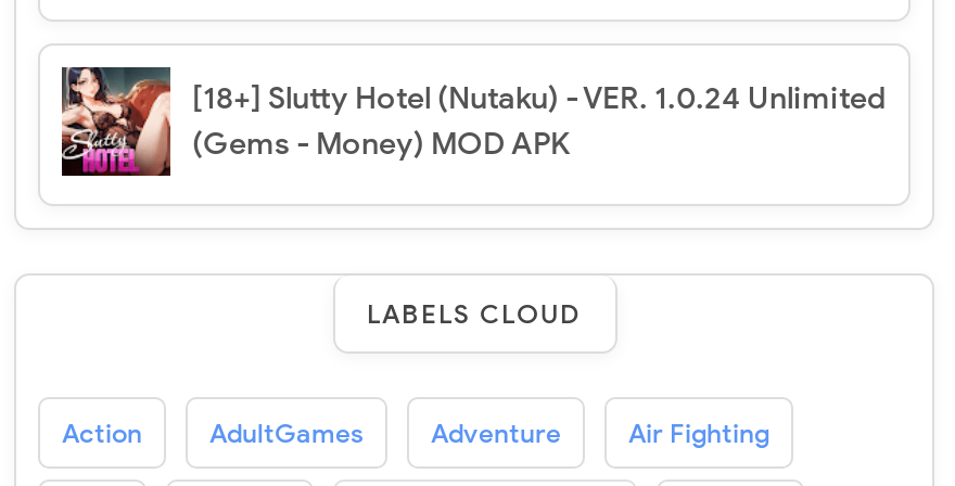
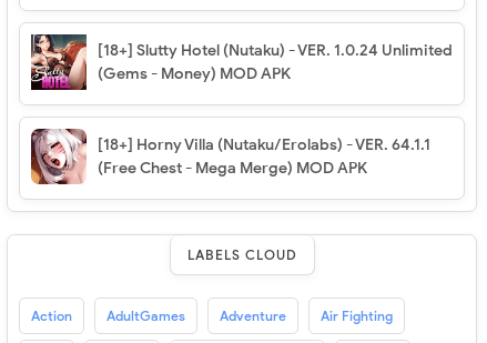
none -> [30,128,430,185] [image] | [18+] Horny Villa (Nutaku/Erolabs) - VER. 64.1.1 | (Free Chest - Mega Merge) MOD APK

